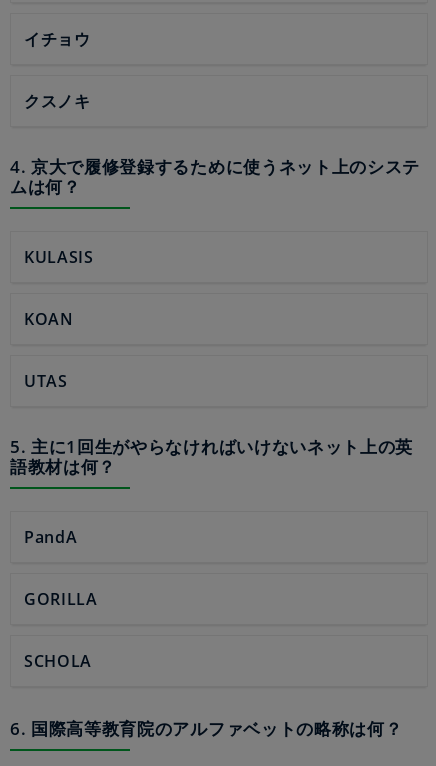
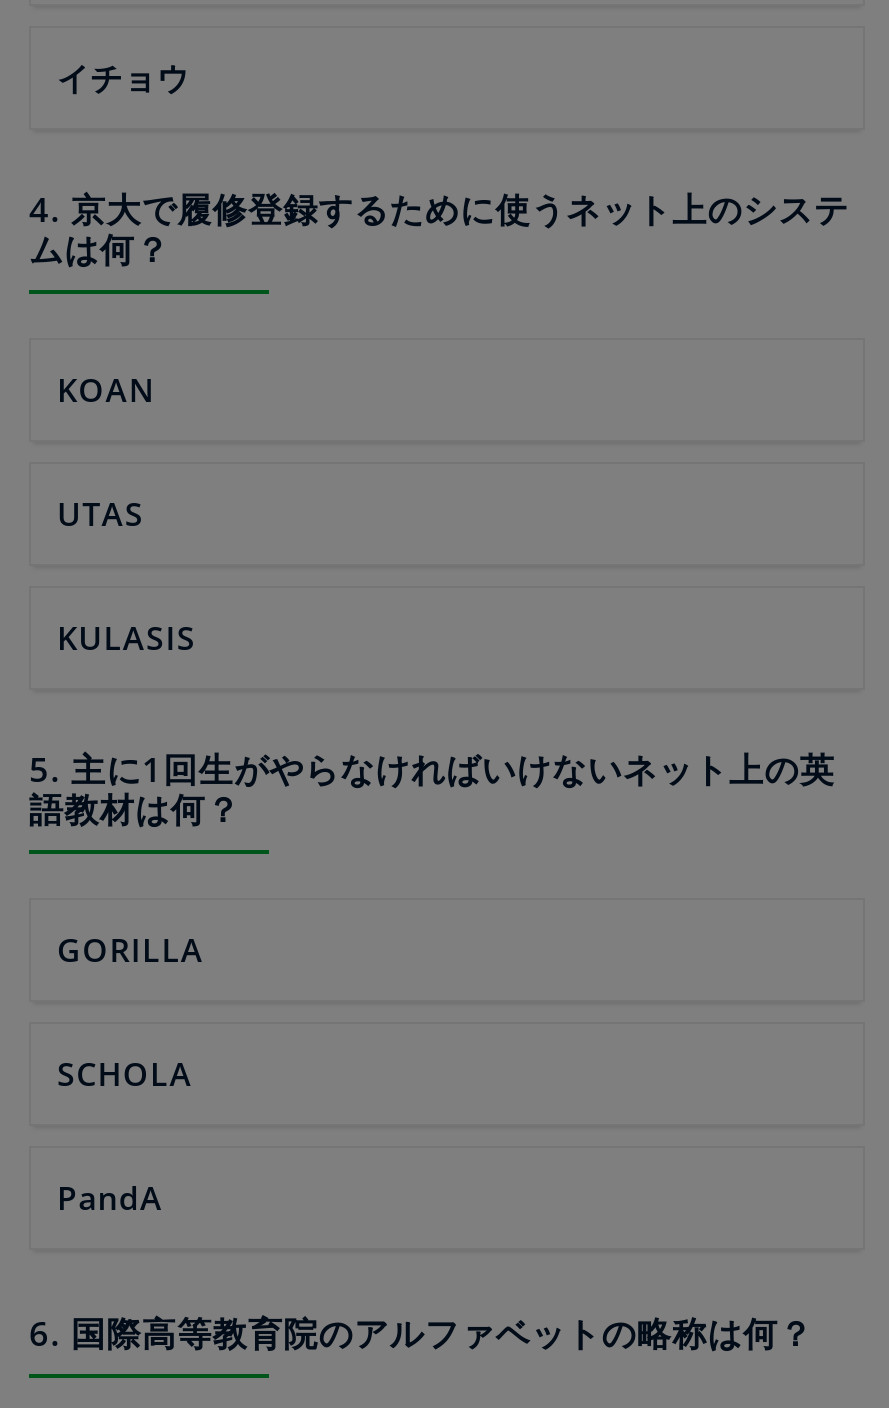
[24,90,91,112] クスノキ -> none
moved [24,246,93,268] -> [57,616,196,660]: KULASIS
moved [24,308,74,392] -> [57,368,156,536]: KOAN | UTAS
moved [24,526,77,548] -> [57,1176,163,1220]: PandA
moved [24,588,97,672] -> [57,928,204,1096]: GORILLA | SCHOLA

